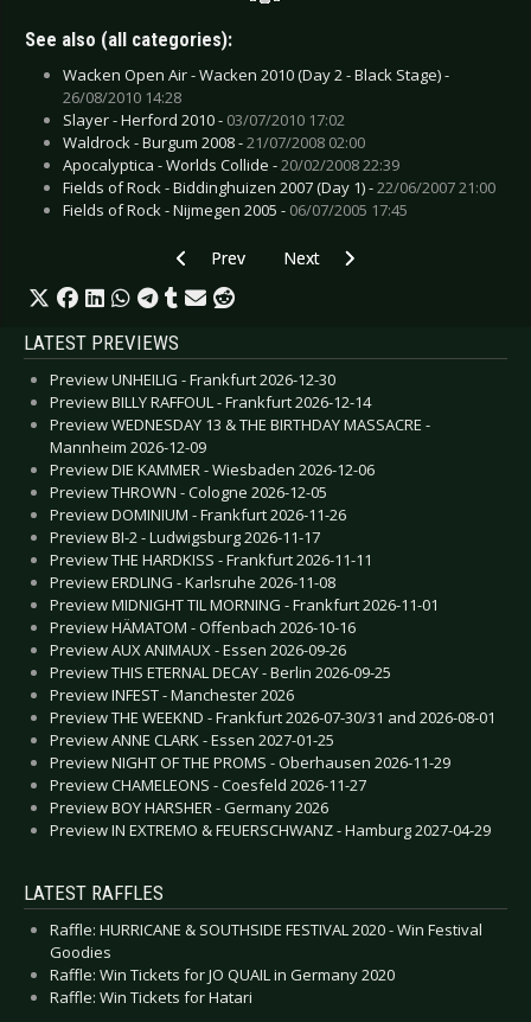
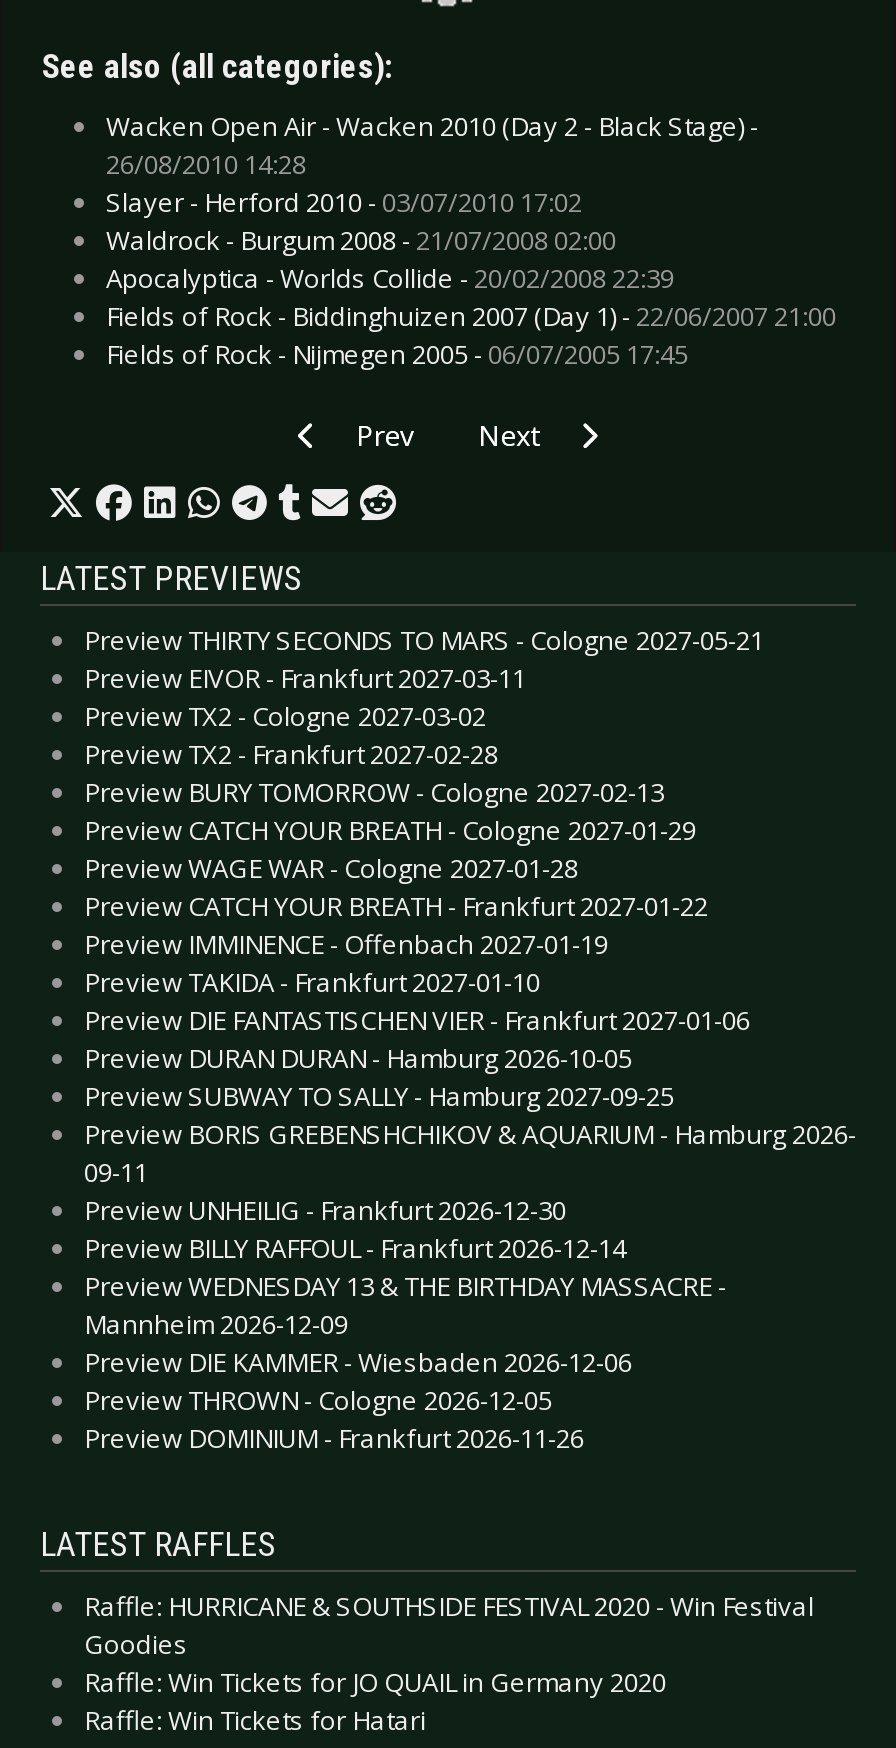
none -> [84,622,856,1190] Preview THIRTY SECONDS TO MARS - Cologne 2027-05-21 | Preview EIVOR - Frankfurt 2027-03-11 | Preview TX2 - Cologne 2027-03-02 | Preview TX2 - Frankfurt 2027-02-28 | Preview BURY TOMORROW - Cologne 2027-02-13 | Preview CATCH YOUR BREATH - Cologne 2027-01-29 | Preview WAGE WAR - Cologne 2027-01-28 | Preview CATCH YOUR BREATH - Frankfurt 2027-01-22 | Preview IMMINENCE - Offenbach 2027-01-19 | Preview TAKIDA - Frankfurt 2027-01-10 | Preview DIE FANTASTISCHEN VIER - Frankfurt 2027-01-06 | Preview DURAN DURAN - Hamburg 2026-10-05 | Preview SUBWAY TO SALLY - Hamburg 2027-09-25 | Preview BORIS GREBENSHCHIKOV & AQUARIUM - Hamburg 2026- | 09-11
moved [50,369,430,525] -> [84,1192,726,1456]: Preview UNHEILIG - Frankfurt 2026-12-30 | Preview BILLY RAFFOUL - Frankfurt 2026-12-14 | Preview WEDNESDAY 13 & THE BIRTHDAY MASSACRE - | Mannheim 2026-12-09 | Preview DIE KAMMER - Wiesbaden 2026-12-06 | Preview THROWN - Cologne 2026-12-05 | Preview DOMINIUM - Frankfurt 2026-11-26
[50,526,495,840] Preview BI-2 - Ludwigsburg 2026-11-17 | Preview THE HARDKISS - Frankfurt 2026-11-11 | Preview ERDLING - Karlsruhe 2026-11-08 | Preview MIDNIGHT TIL MORNING - Frankfurt 2026-11-01 | Preview HÄMATOM - Offenbach 2026-10-16 | Preview AUX ANIMAUX - Essen 2026-09-26 | Preview THIS ETERNAL DECAY - Berlin 2026-09-25 | Preview INFEST - Manchester 2026 | Preview THE WEEKND - Frankfurt 2026-07-30/31 and 2026-08-01 | Preview ANNE CLARK - Essen 2027-01-25 | Preview NIGHT OF THE PROMS - Oberhausen 2026-11-29 | Preview CHAMELEONS - Coesfeld 2026-11-27 | Preview BOY HARSHER - Germany 2026 | Preview IN EXTREMO & FEUERSCHWANZ - Hamburg 2027-04-29 -> none

